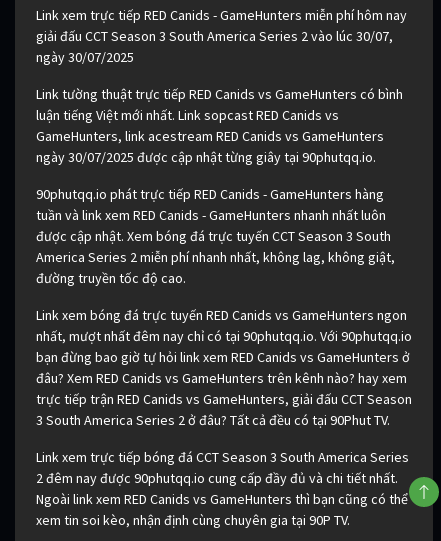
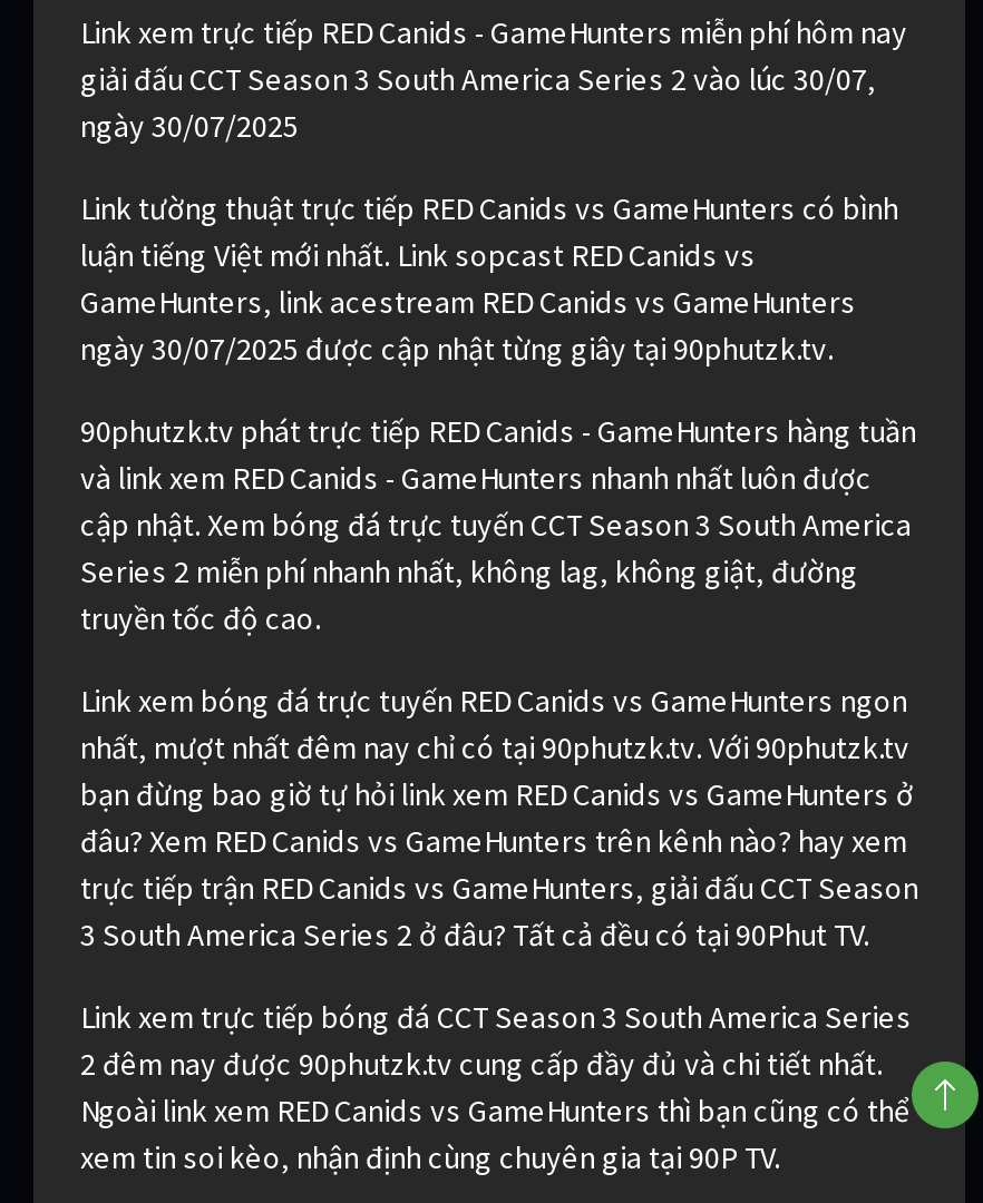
[36,148,376,166] ngày 30/07/2025 được cập nhật từng giây tại 90phutqq.io. -> [80,329,834,370] ngày 30/07/2025 được cập nhật từng giây tại 90phutzk.tv.
[36,185,395,287] 90phutqq.io phát trực tiếp RED Canids - GameHunters hàng | tuần và link xem RED Canids - GameHunters nhanh nhất luôn | được cập nhật. Xem bóng đá trực tuyến CCT Season 3 South | America Series 2 miễn phí nhanh nhất, không lag, không giật, | đường truyền tốc độ cao. -> [80,412,916,639] 90phutzk.tv phát trực tiếp RED Canids - GameHunters hàng tuần | và link xem RED Canids - GameHunters nhanh nhất luôn được | cập nhật. Xem bóng đá trực tuyến CCT Season 3 South America | Series 2 miễn phí nhanh nhất, không lag, không giật, đường | truyền tốc độ cao.
[36,327,412,345] nhất, mượt nhất đêm nay chỉ có tại 90phutqq.io. Với 90phutqq.io -> [80,728,909,768] nhất, mượt nhất đêm nay chỉ có tại 90phutzk.tv. Với 90phutzk.tv
[36,469,398,487] 2 đêm nay được 90phutqq.io cung cấp đầy đủ và chi tiết nhất. -> [80,1045,883,1085] 2 đêm nay được 90phutzk.tv cung cấp đầy đủ và chi tiết nhất.

